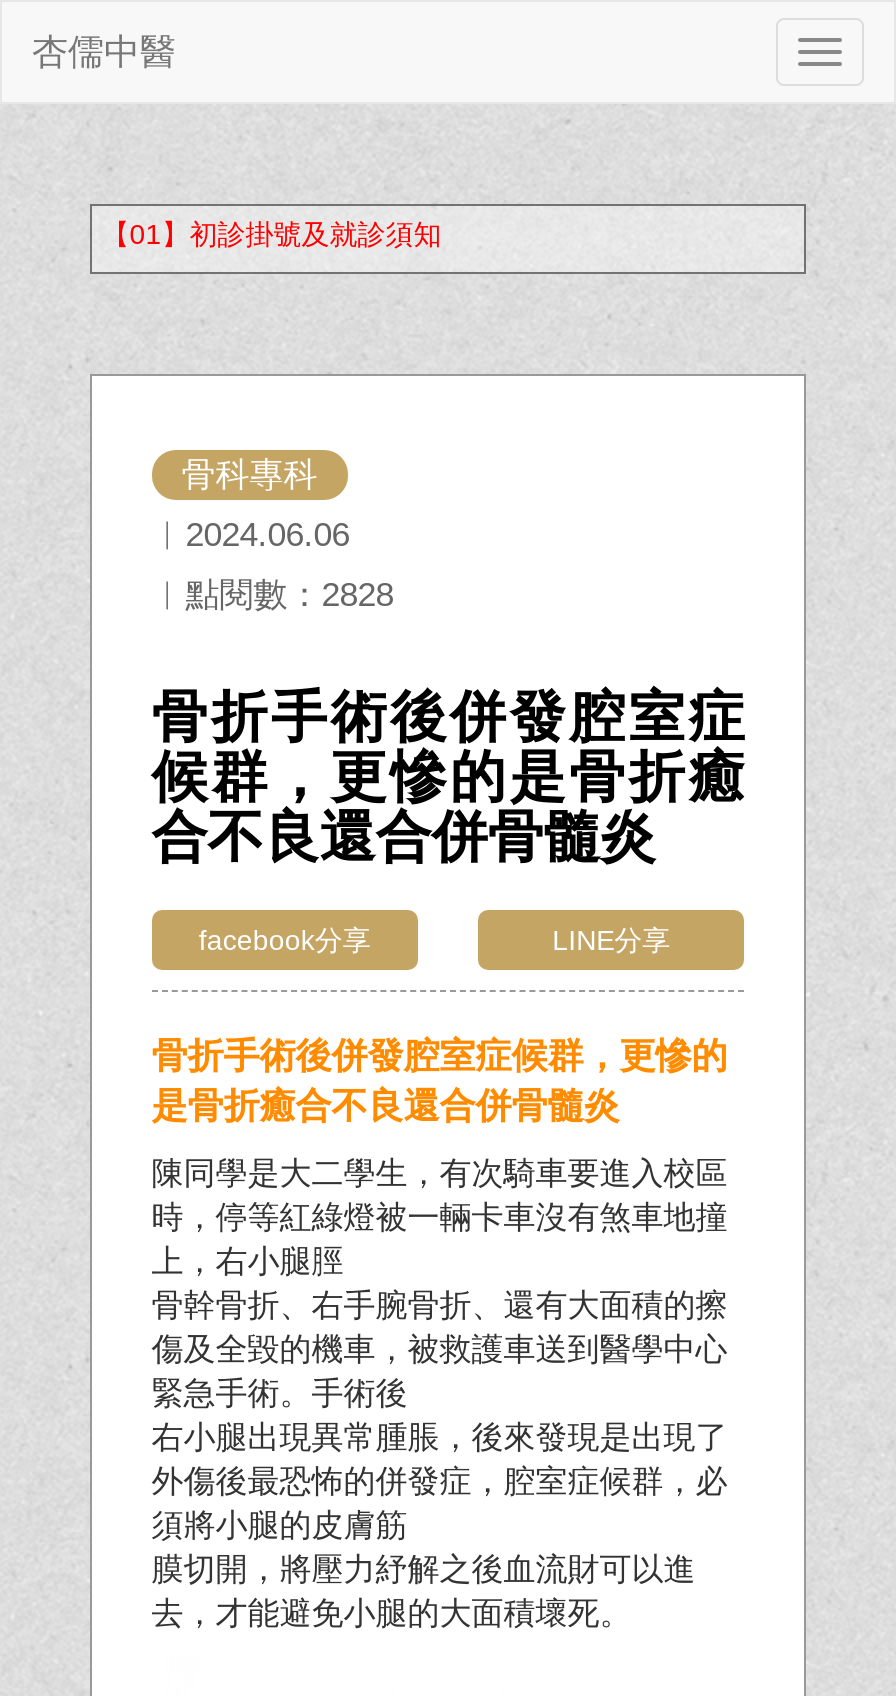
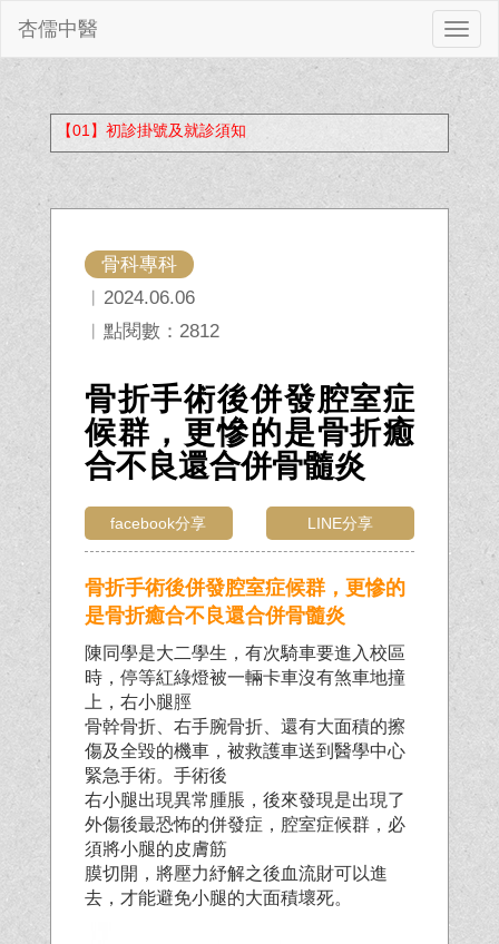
[152,576,394,614] ︱點閱數：2828 -> [84,321,219,342] ︱點閱數：2812

